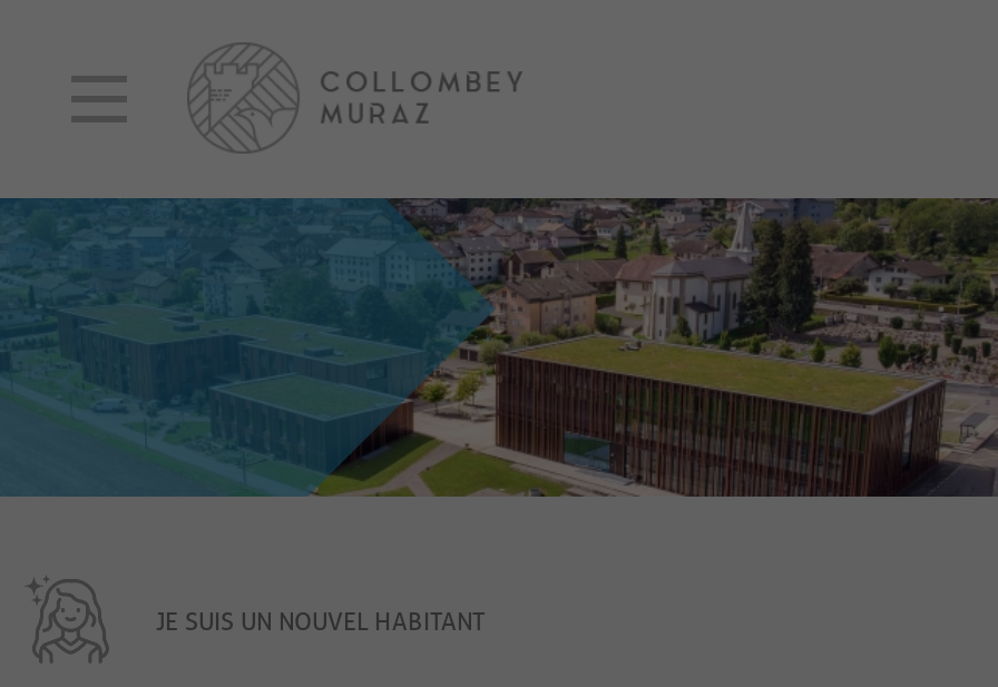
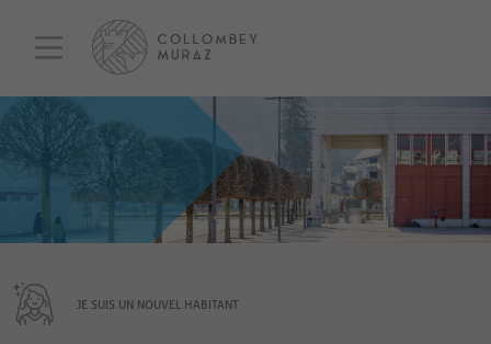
[7,196,991,499] [image] -> [3,95,488,243] [image]

